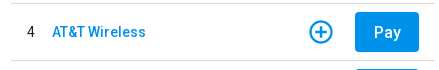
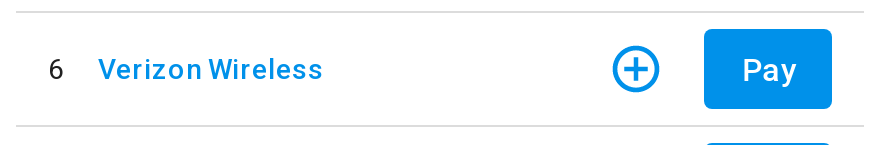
[27,23,35,39] 4 -> [48,52,64,84] 6
[52,23,146,39] AT&T Wireless -> [98,52,324,84] Verizon Wireless

